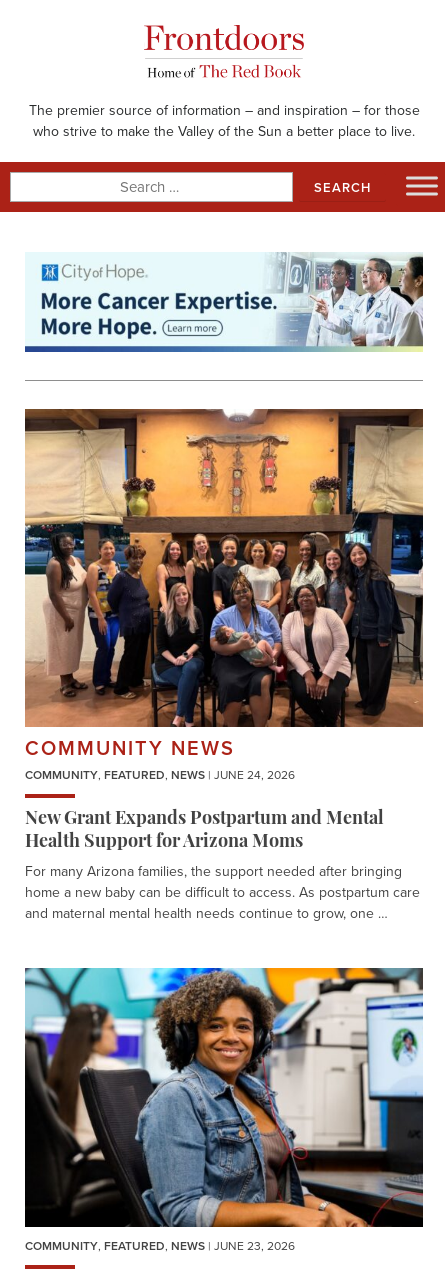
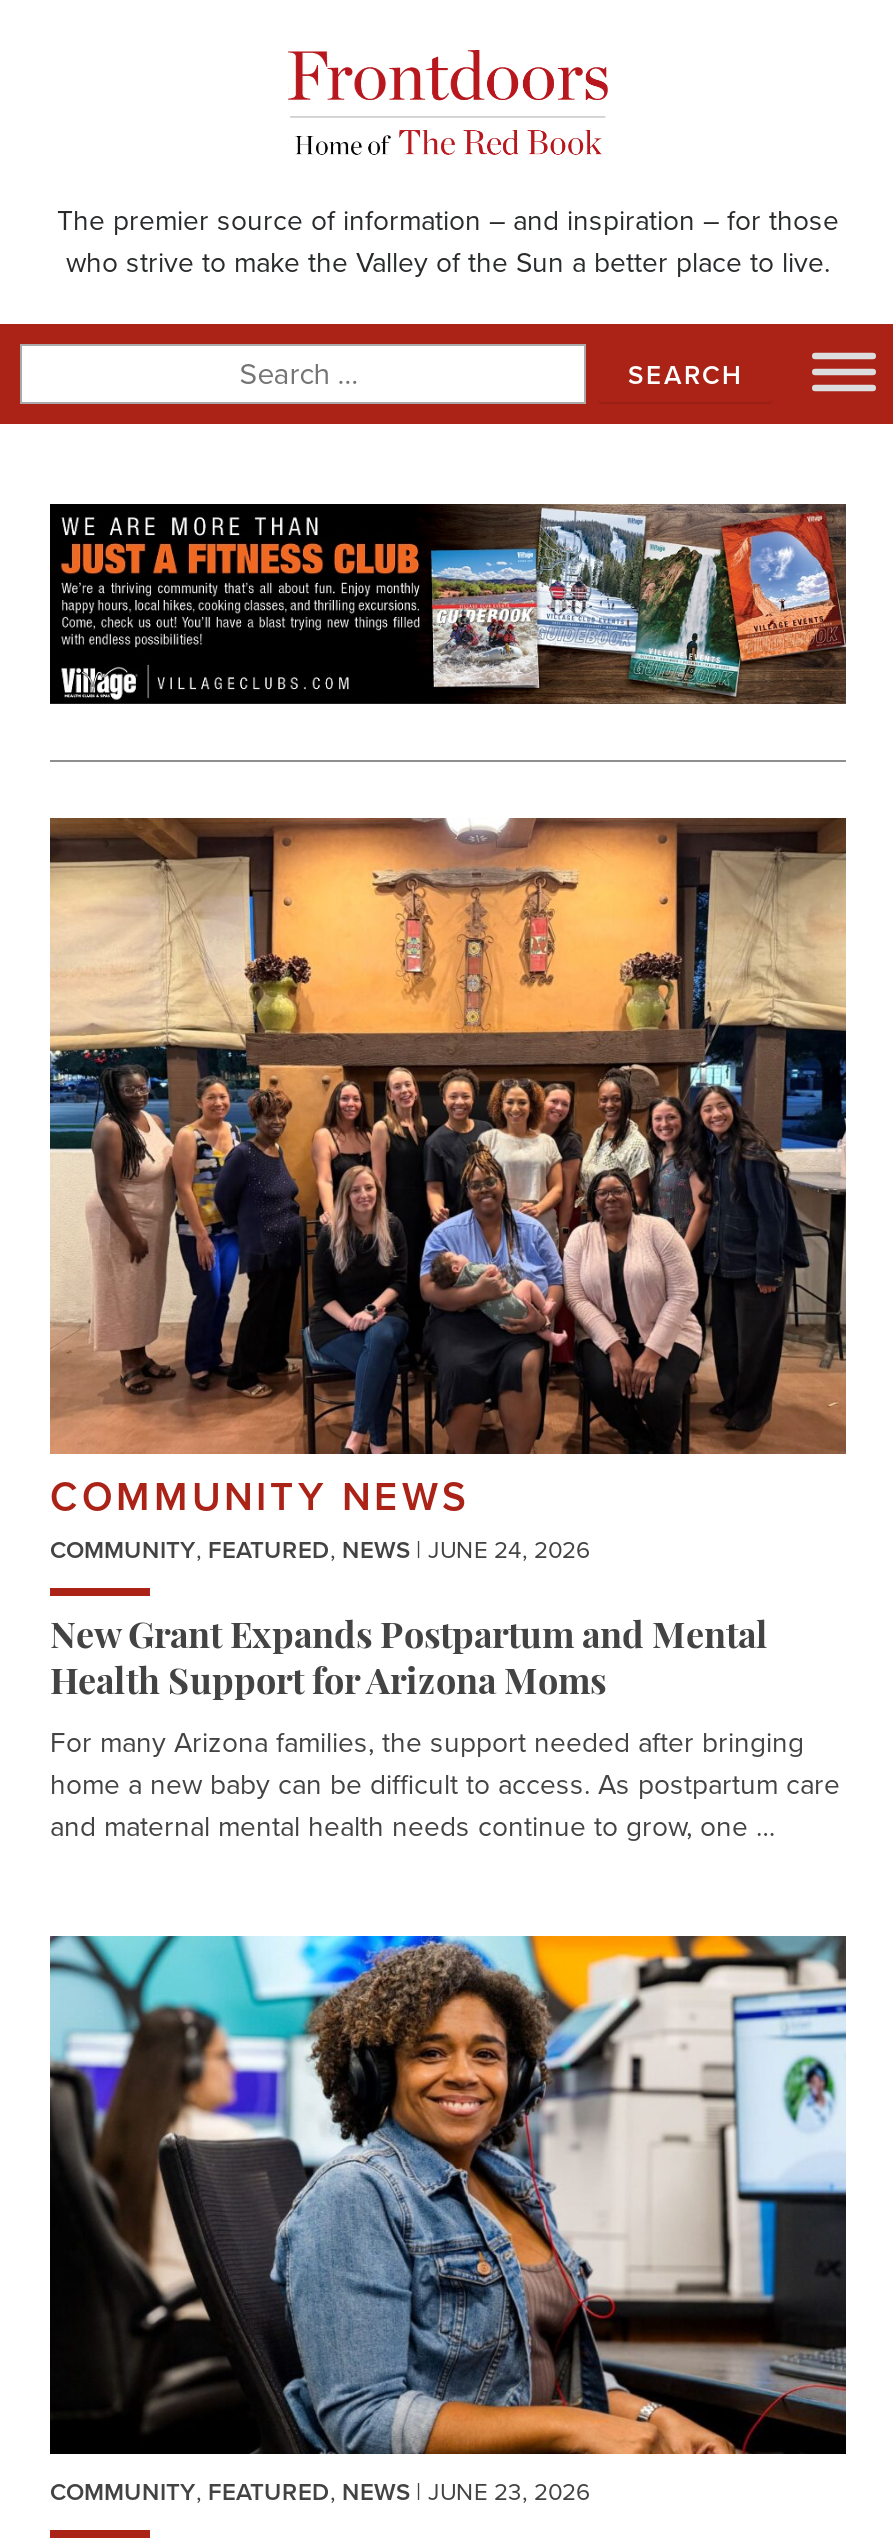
[24,252,424,353] [image] -> [48,502,848,706] [image]

